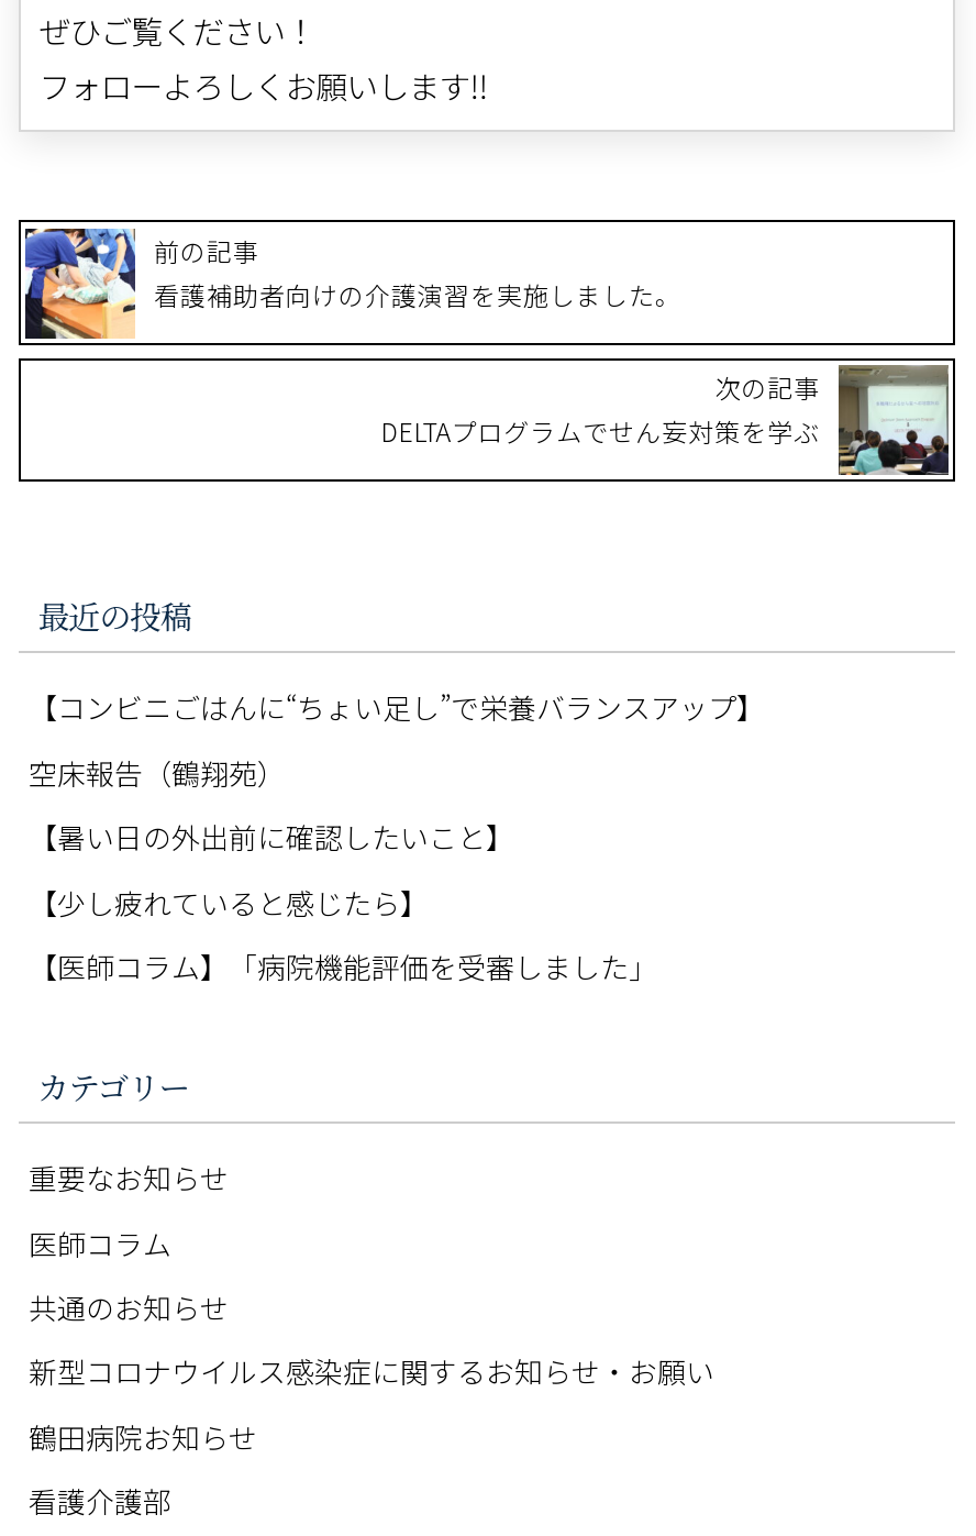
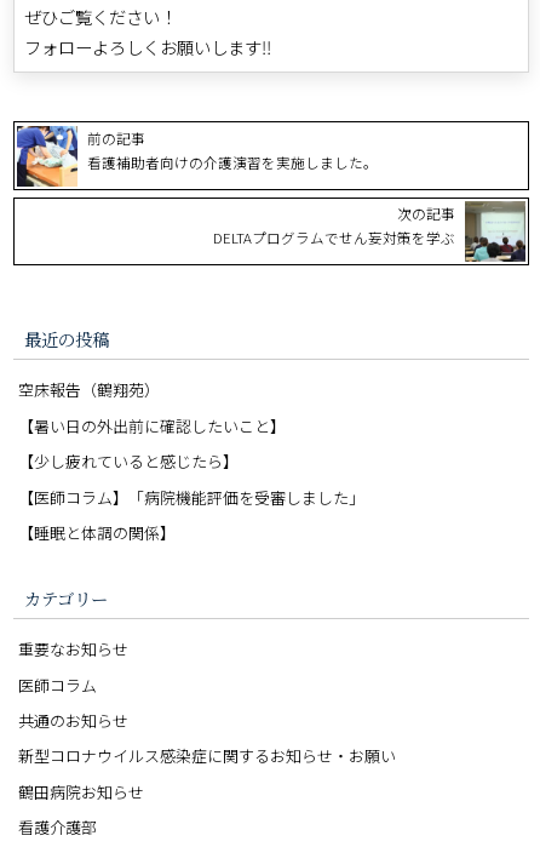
[29,687,765,729] 【コンビニごはんに“ちょい足し”で栄養バランスアップ】 -> none
moved [29,752,657,987] -> [19,379,365,508]: 空床報告（鶴翔苑） | 【暑い日の外出前に確認したいこと】 | 【少し疲れていると感じたら】 | 【医師コラム】「病院機能評価を受審しました」
none -> [19,521,176,544] 【睡眠と体調の関係】

